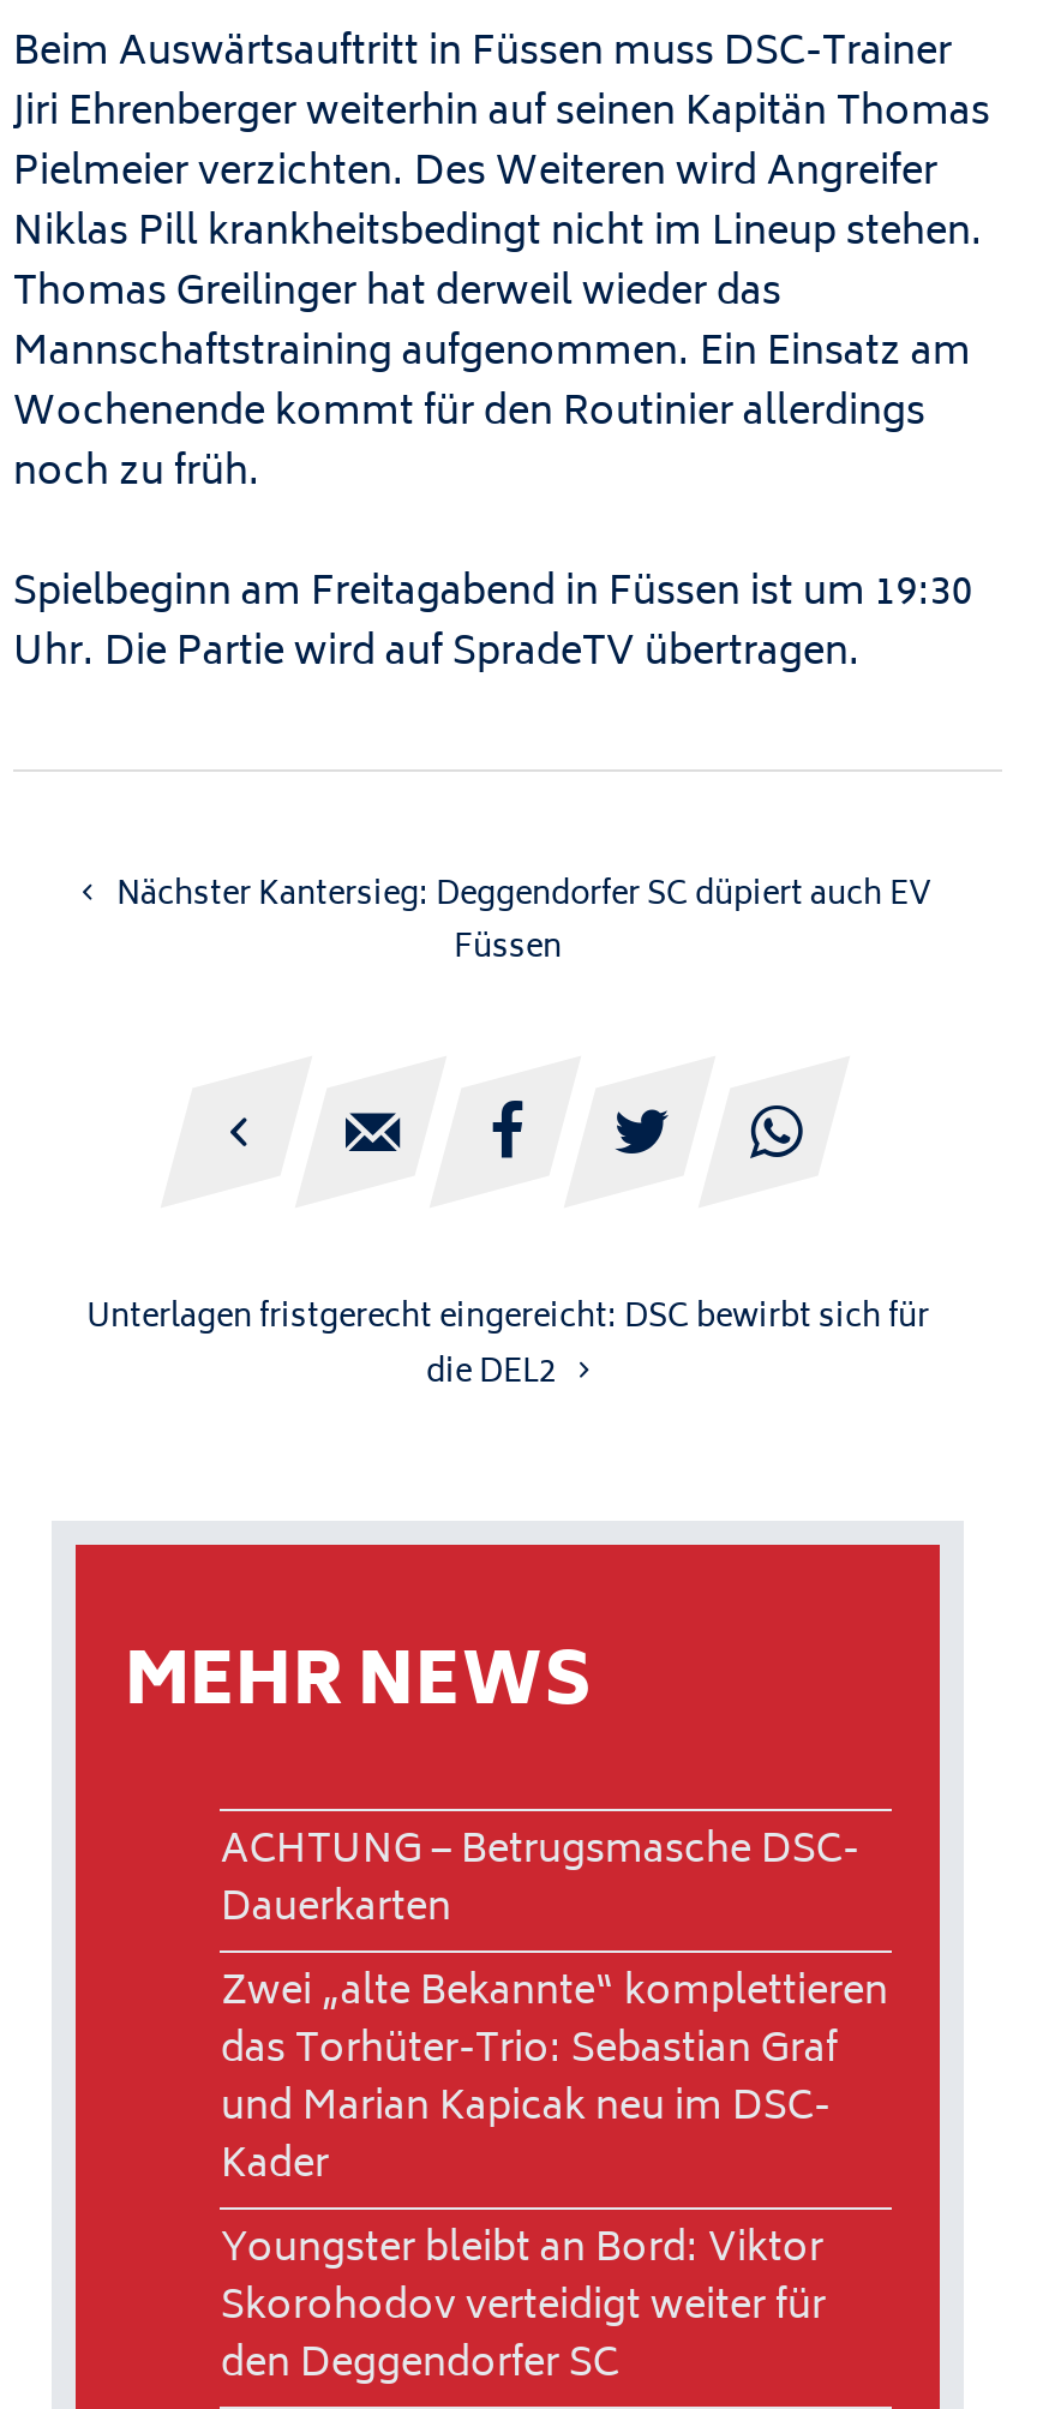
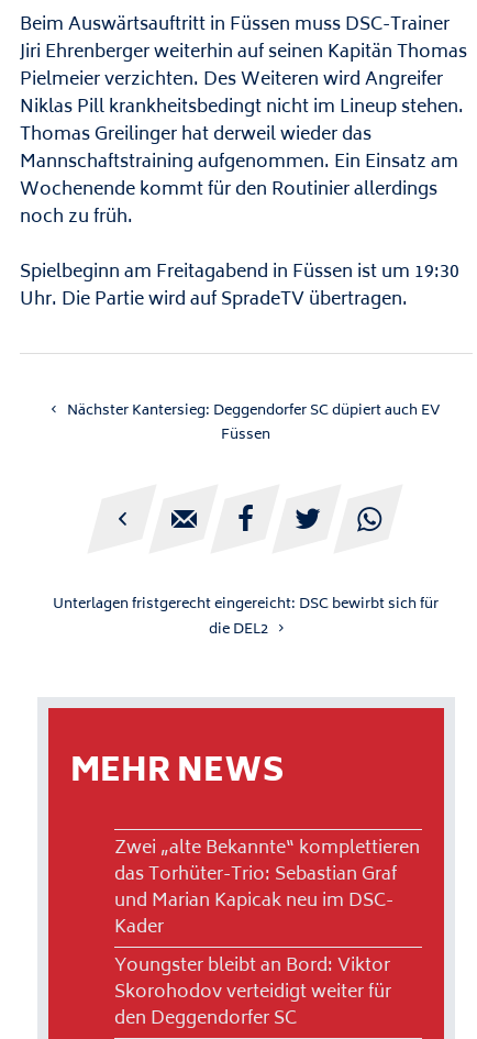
[221,1819,859,1944] ACHTUNG – Betrugsmasche DSC- | Dauerkarten -> none

